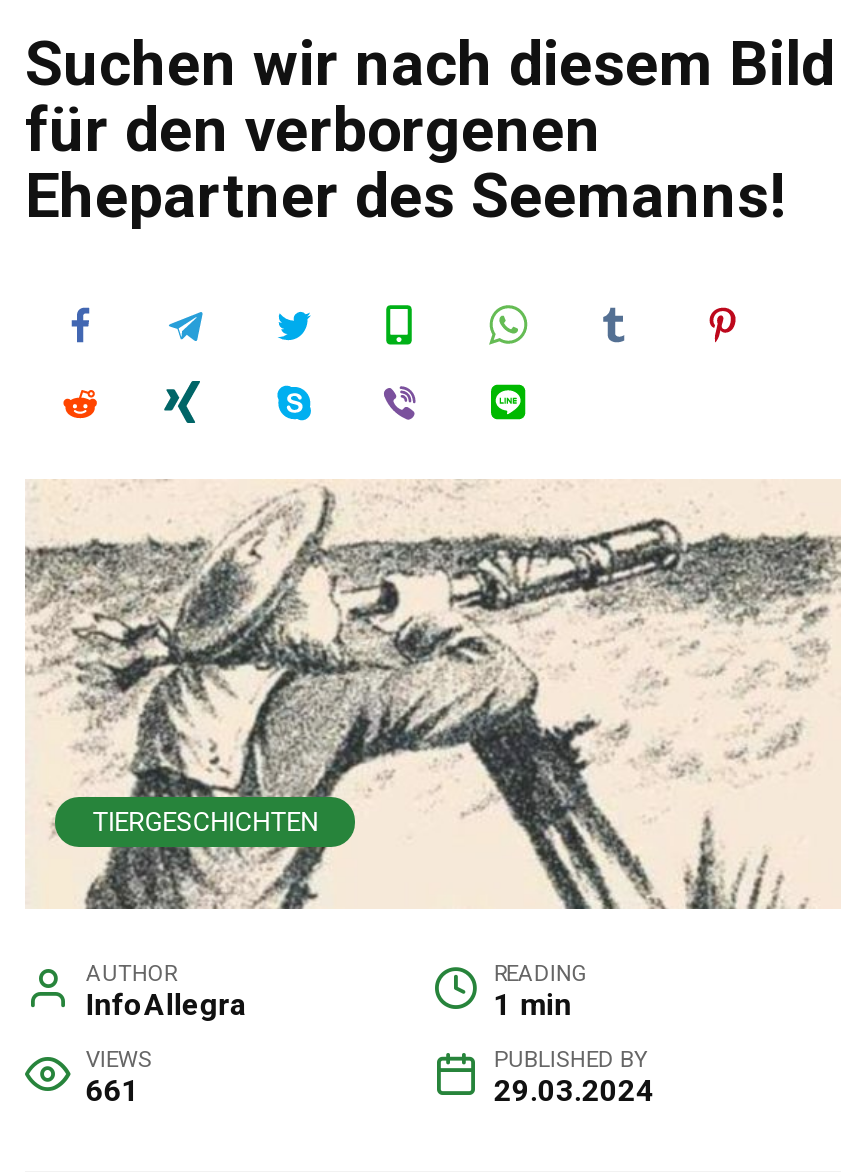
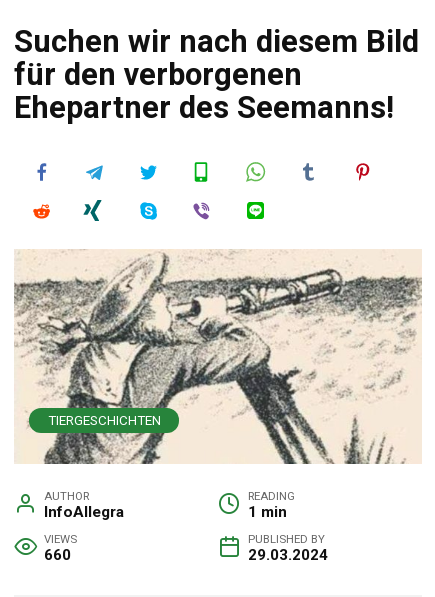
[86,1074,140,1110] 661 -> [44,546,71,564] 660

